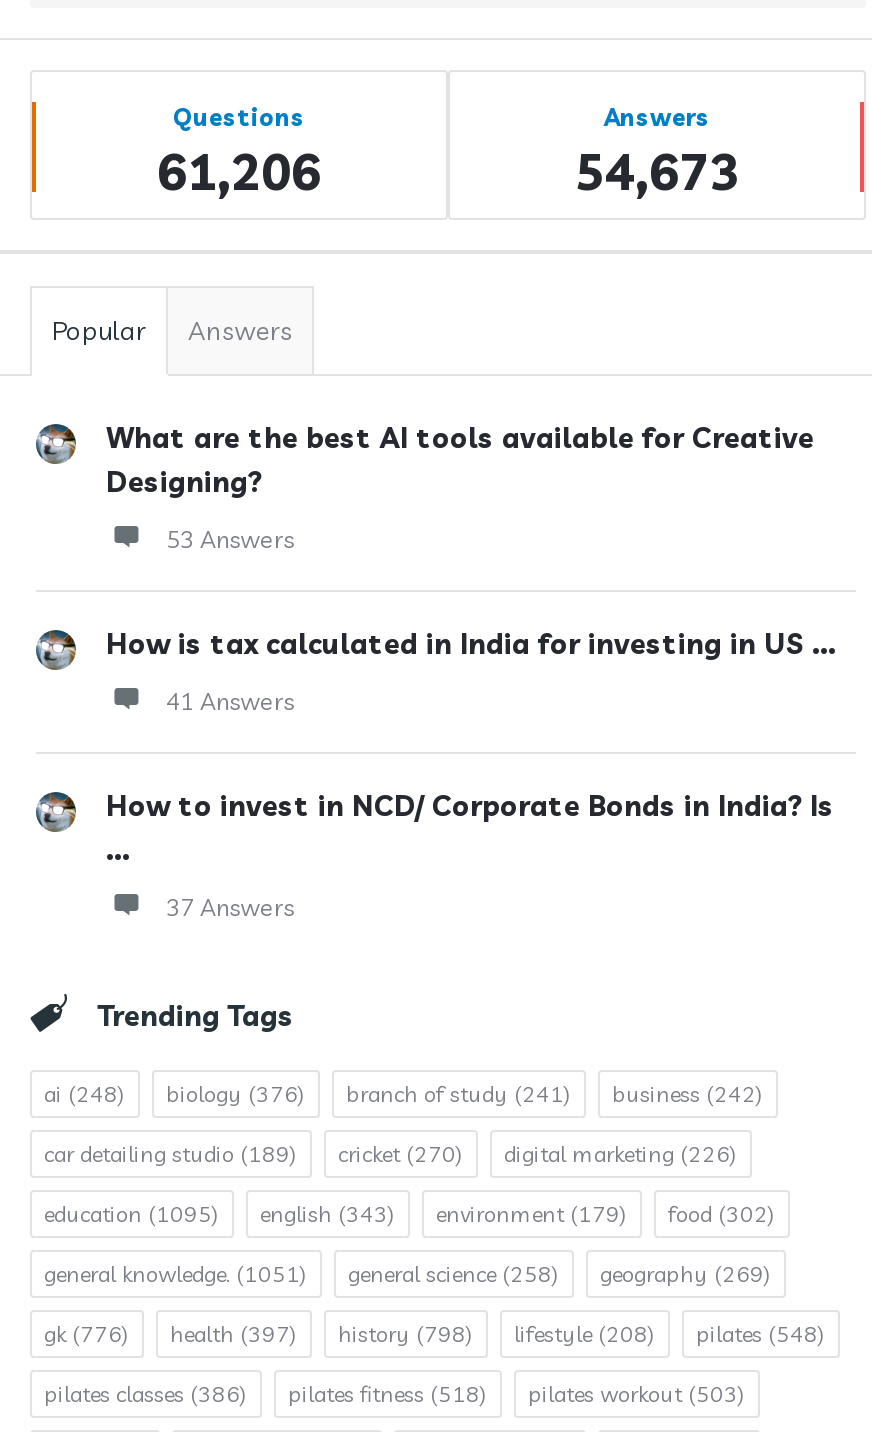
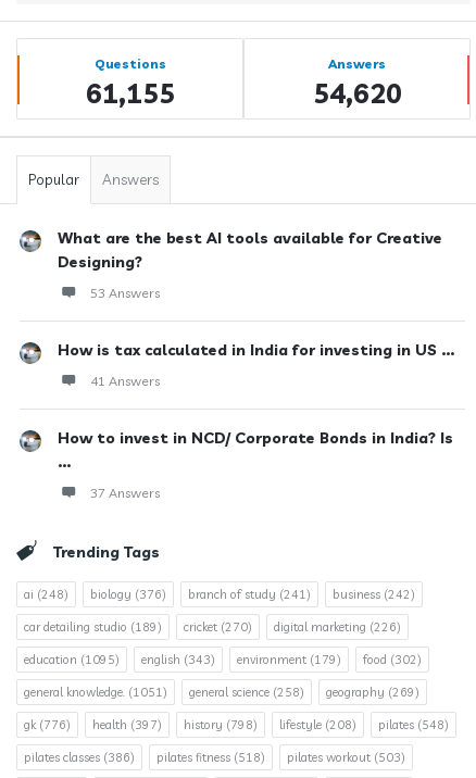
[157,139,321,201] 61,206 -> [85,76,174,109] 61,155
[575,139,739,201] 54,673 -> [312,76,402,109] 54,620

